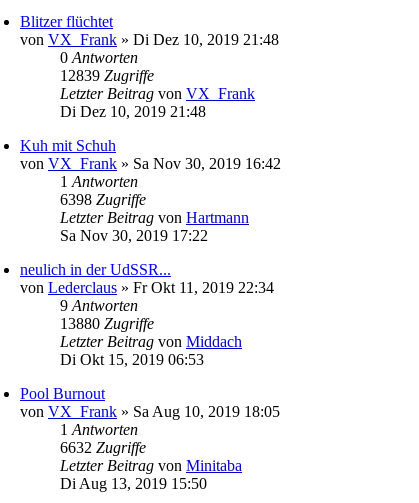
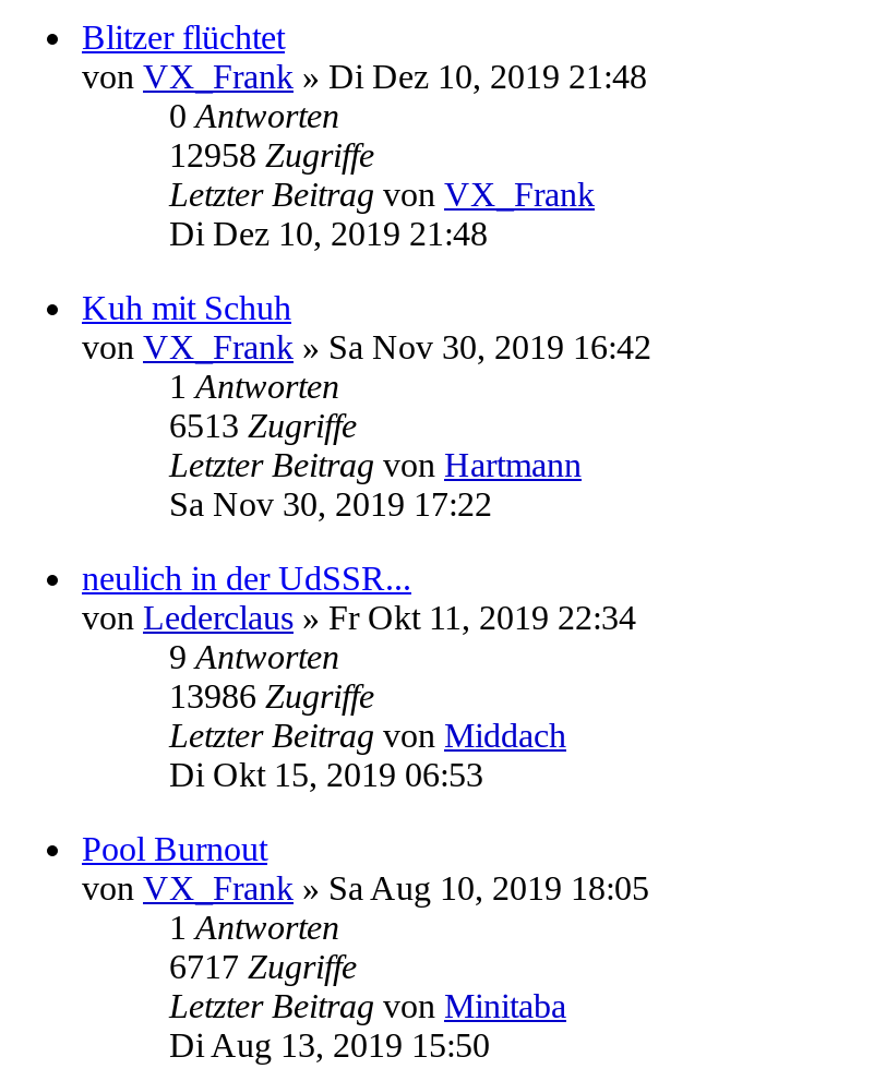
[60,67,154,84] 12839 Zugriffe -> [169,136,374,173] 12958 Zugriffe
[60,191,146,208] 6398 Zugriffe -> [169,407,357,444] 6513 Zugriffe
[60,315,154,332] 13880 Zugriffe -> [169,677,374,714] 13986 Zugriffe
[60,439,146,456] 6632 Zugriffe -> [169,948,357,985] 6717 Zugriffe

